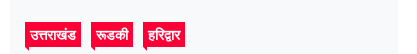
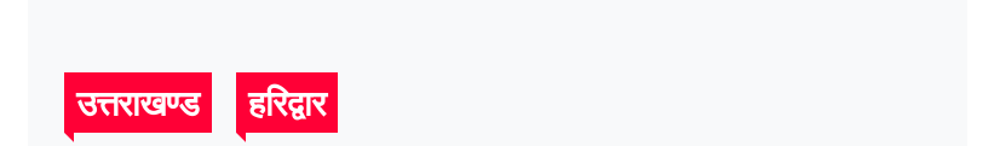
[30,26,128,43] उत्तराखंड | रूडकी -> [76,83,200,124] उत्तराखण्ड

